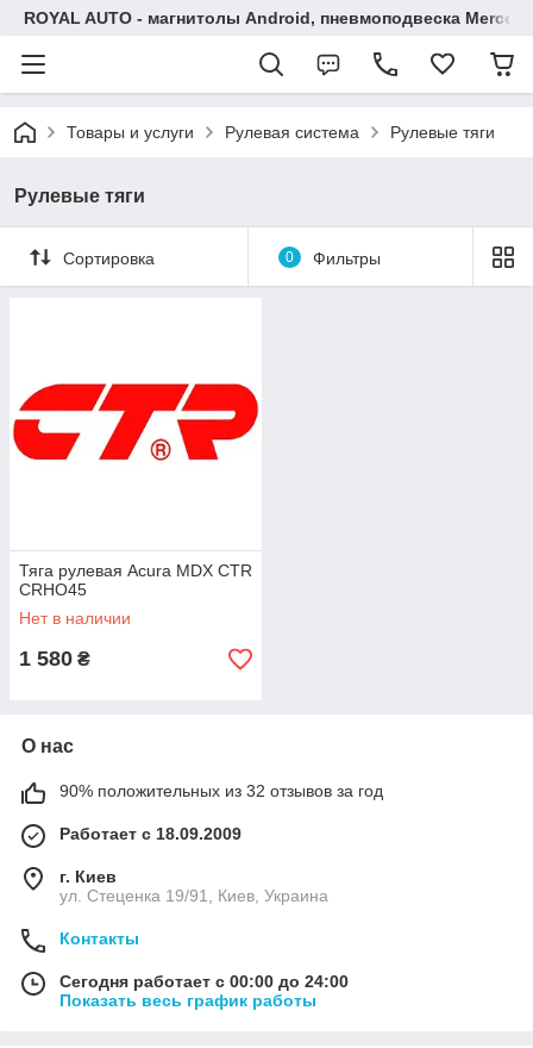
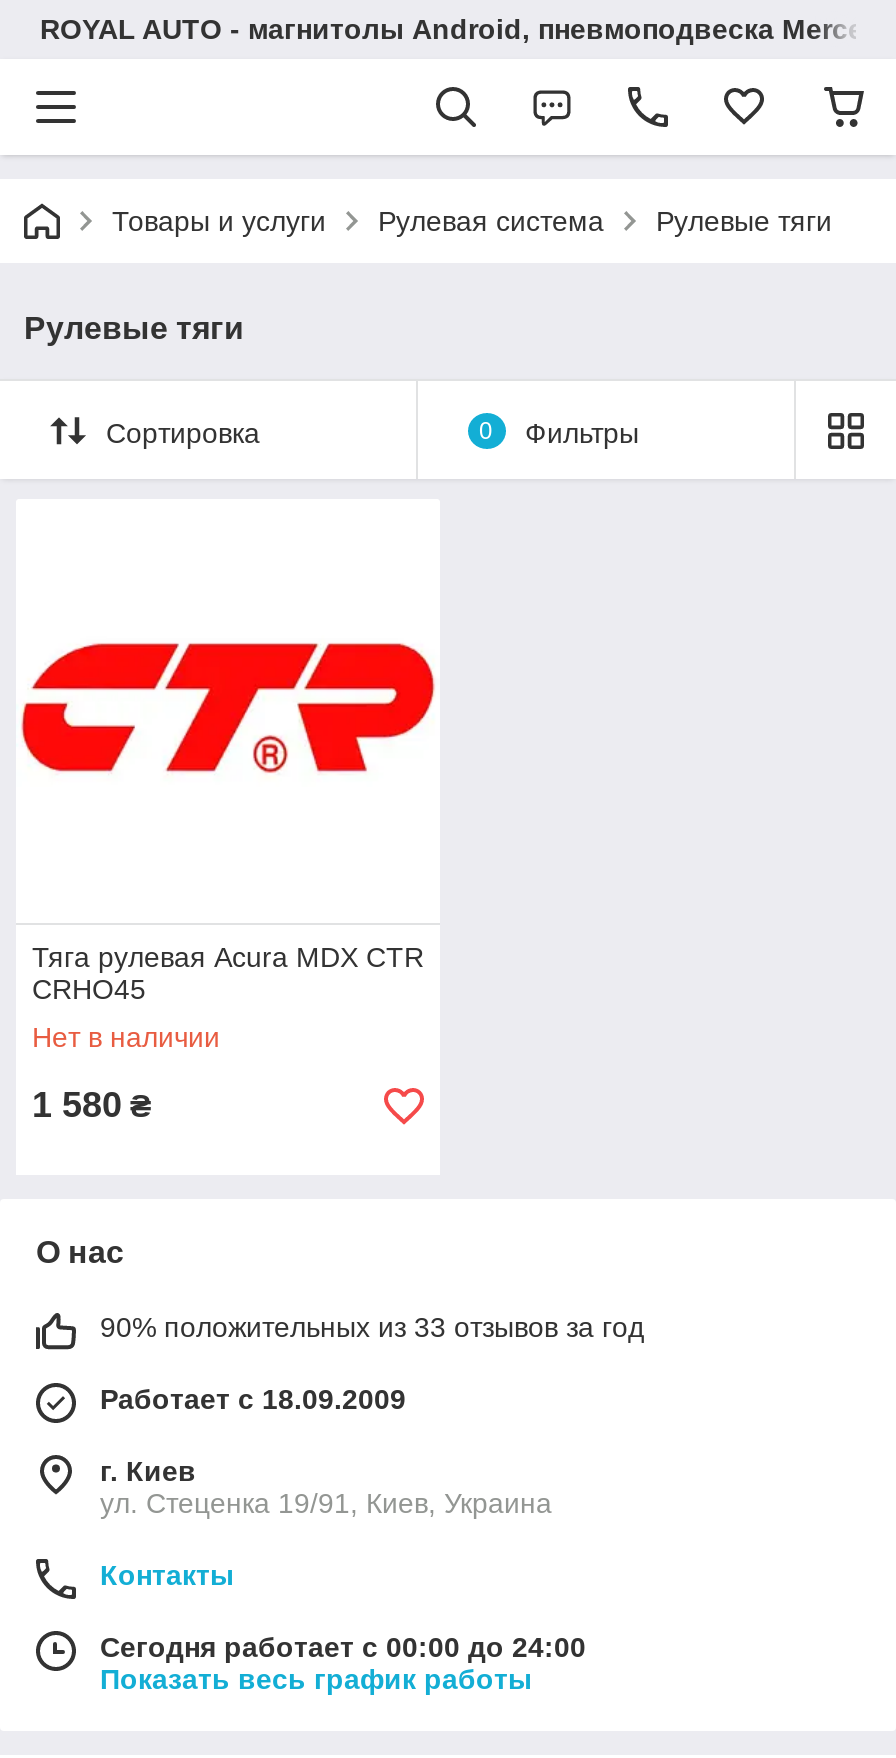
[59,781,383,800] 90% положительных из 32 отзывов за год -> [100,1311,644,1343] 90% положительных из 33 отзывов за год

